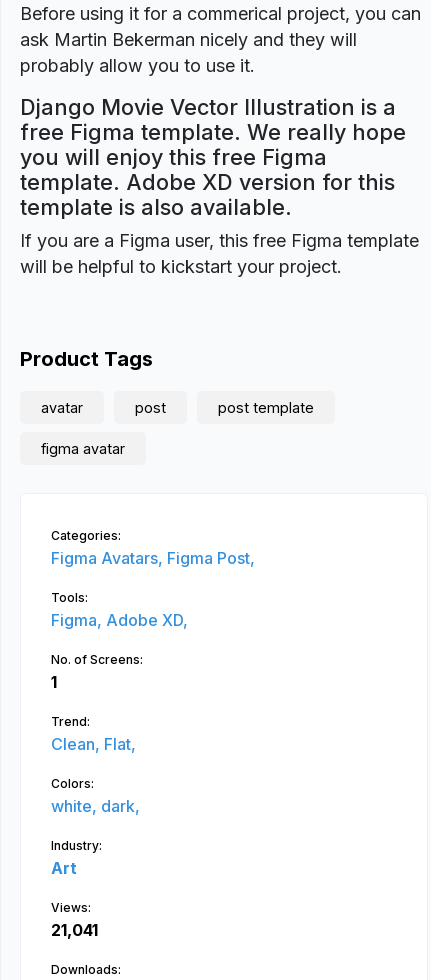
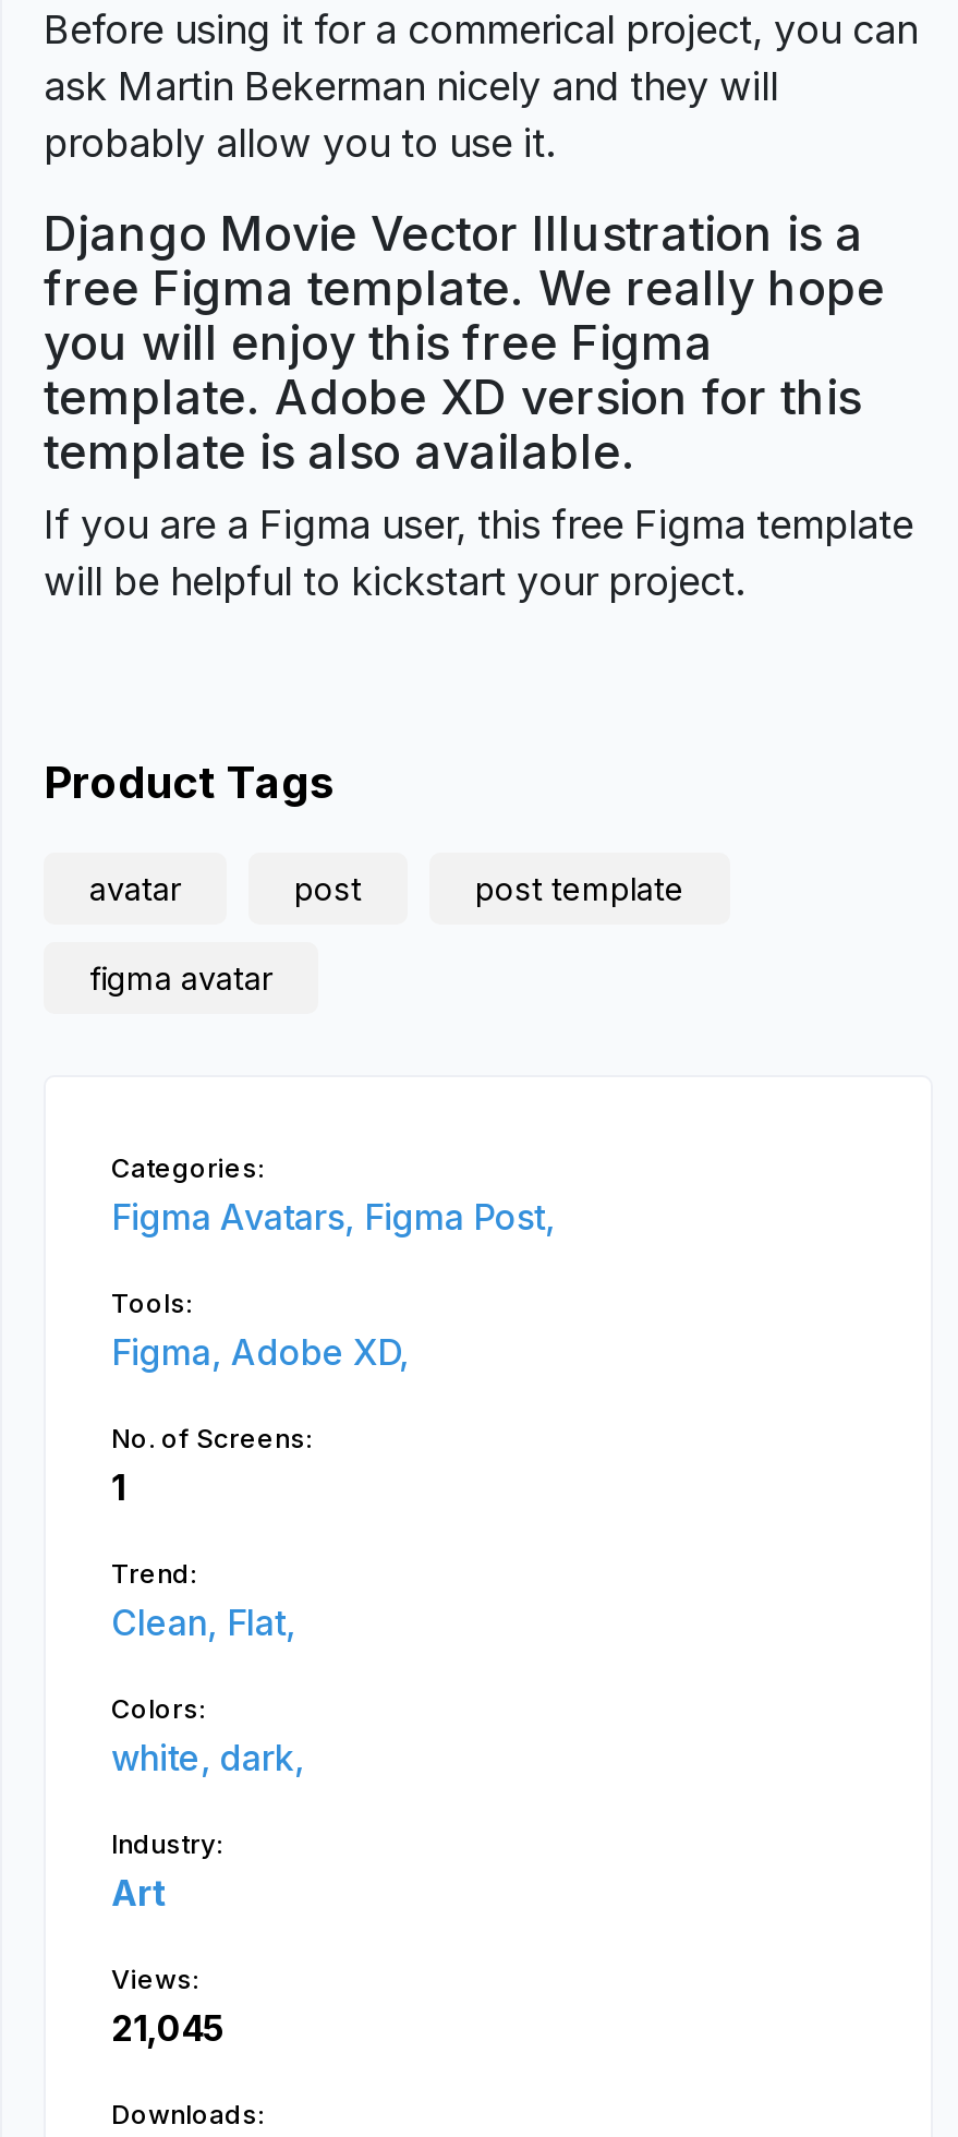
[51,920,98,940] 21,041 -> [111,2006,225,2050] 21,045

